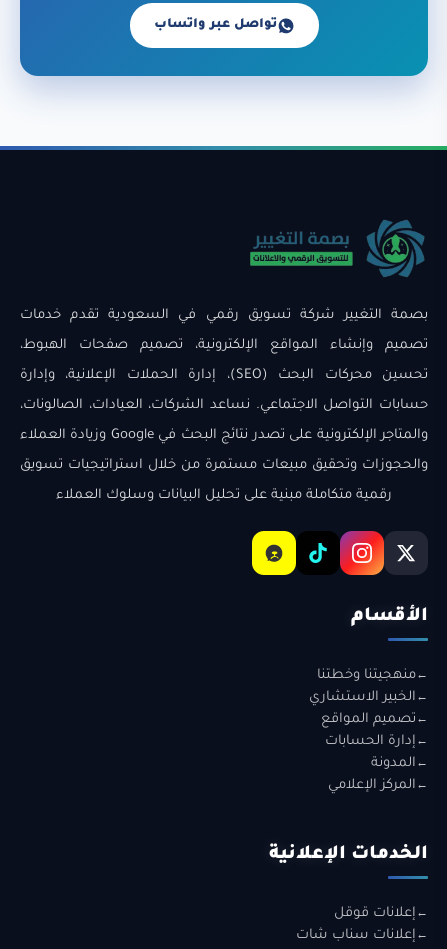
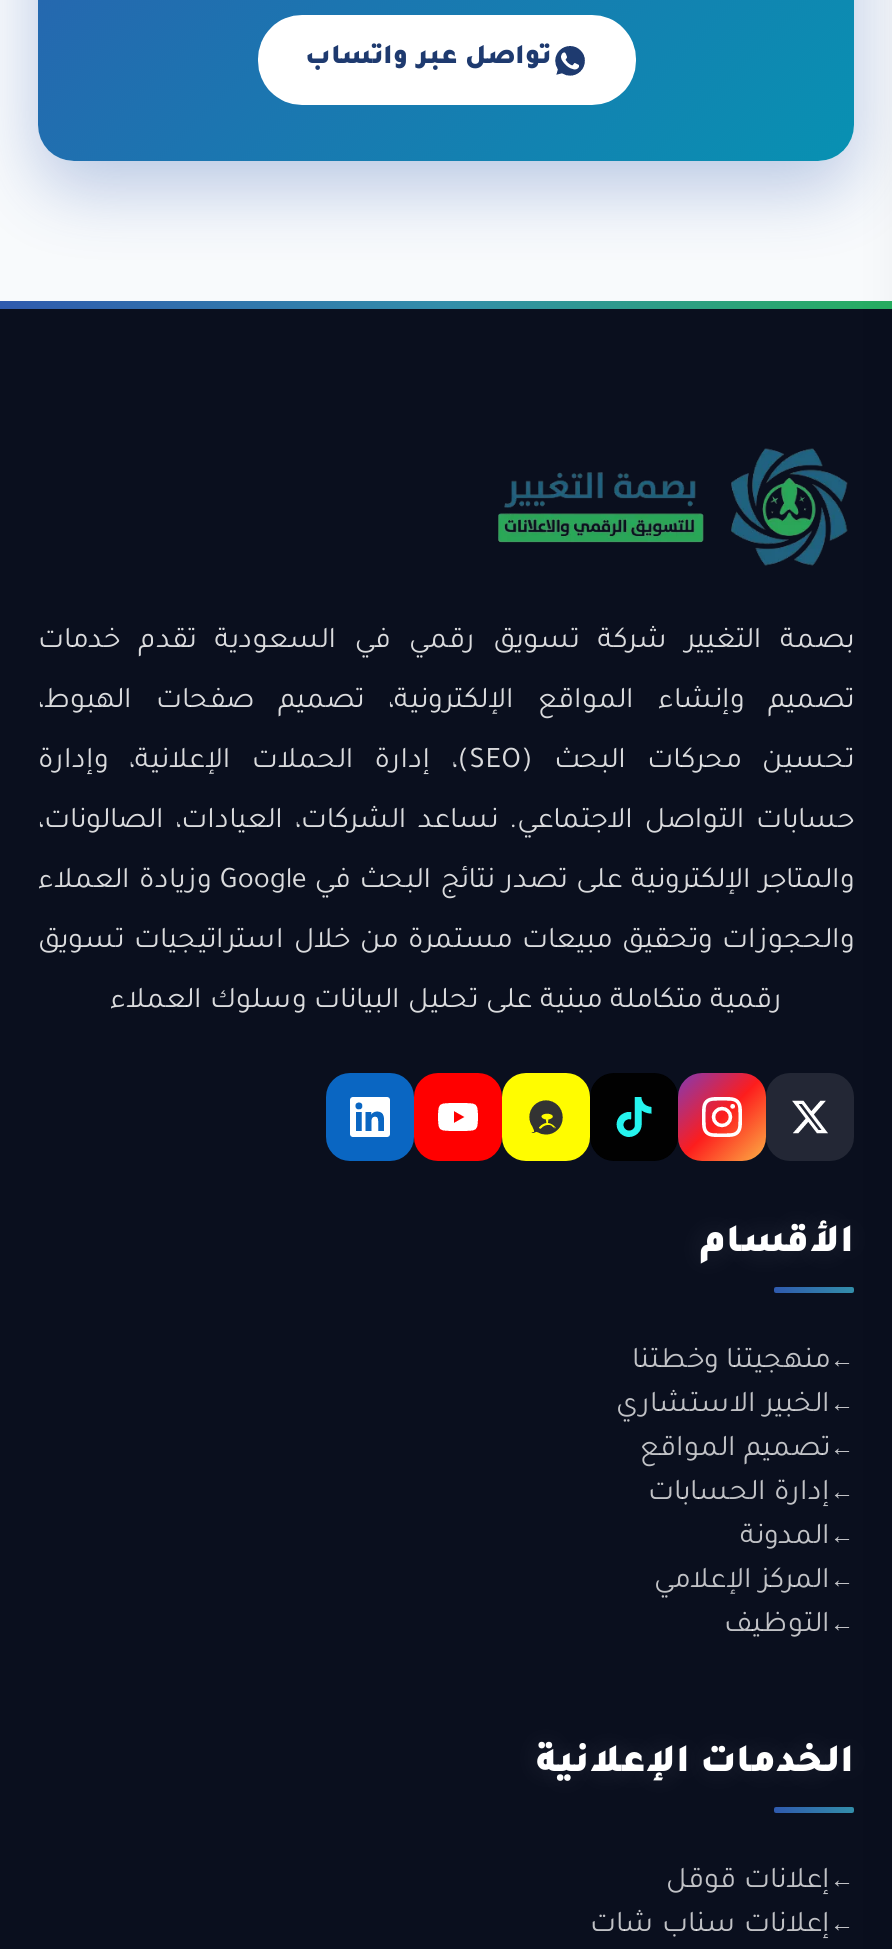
none -> [324,1071,504,1163] [image]
none -> [724,1610,830,1640] التوظيف

